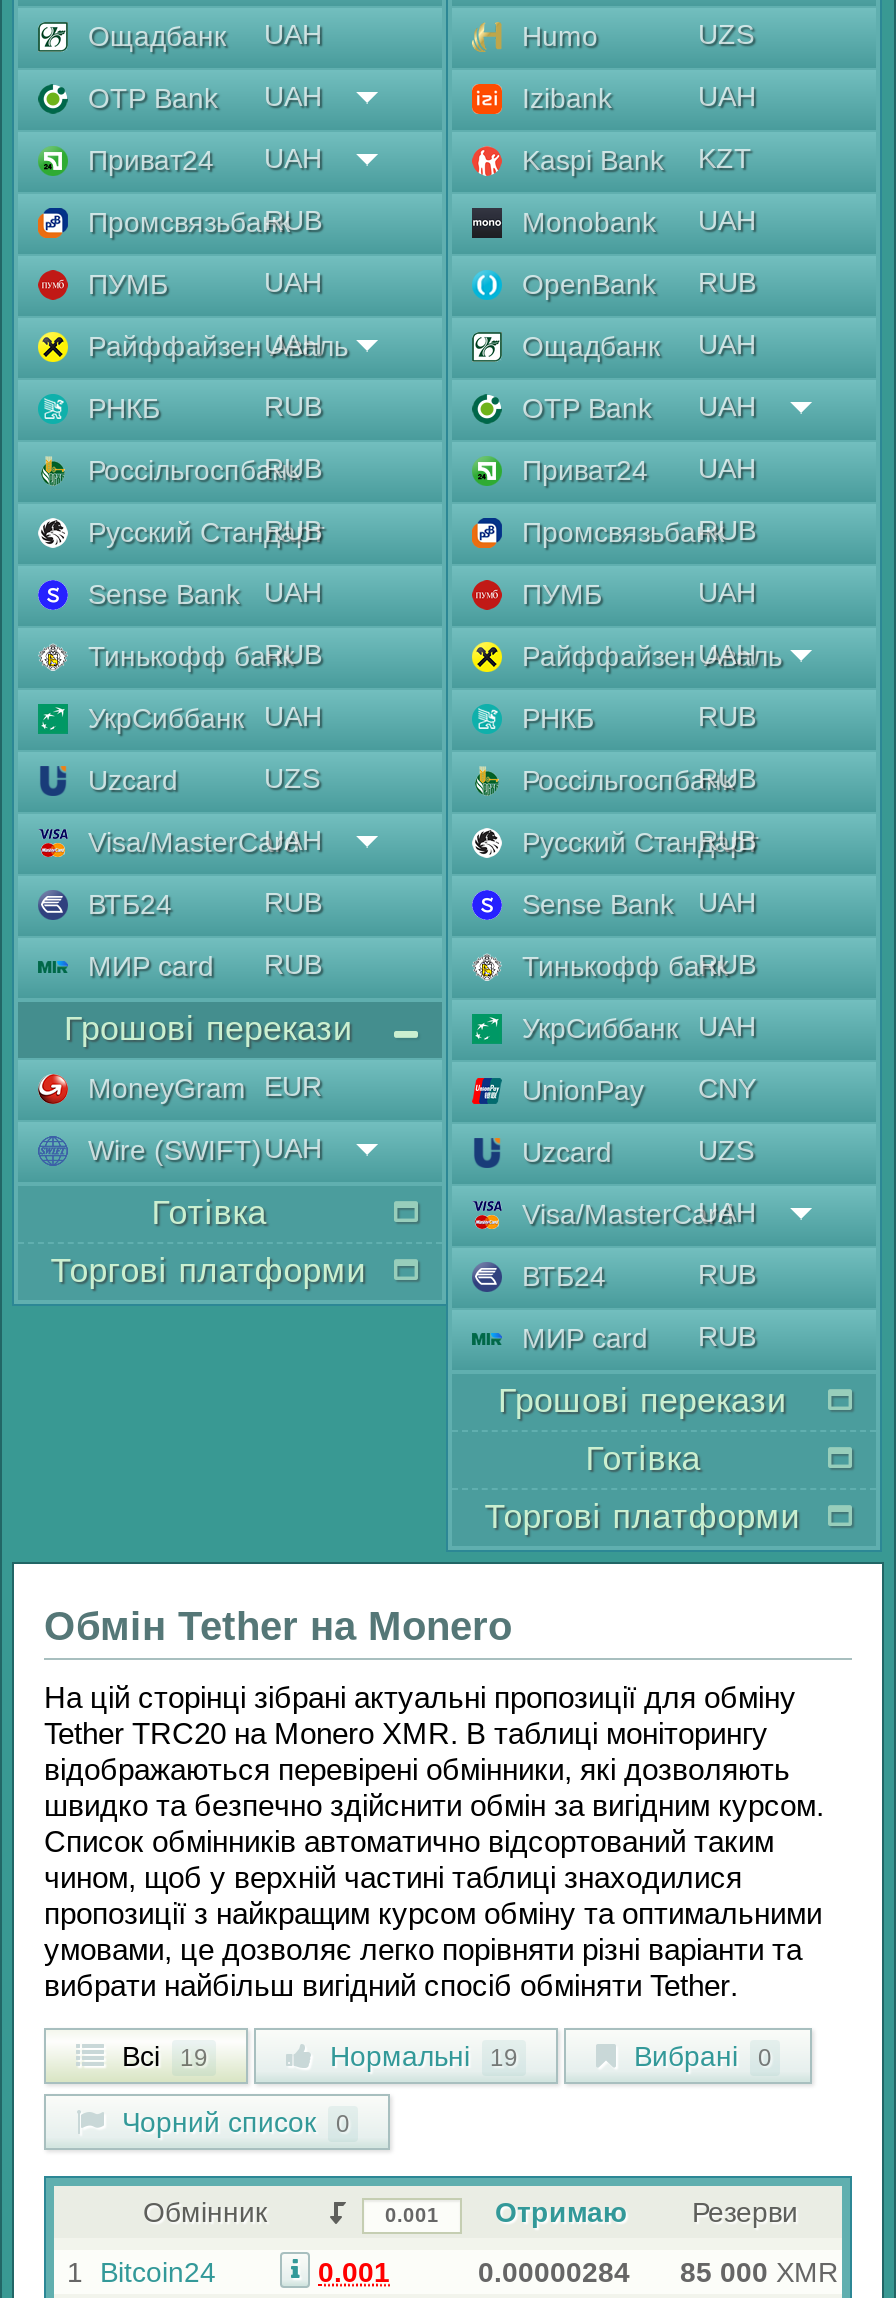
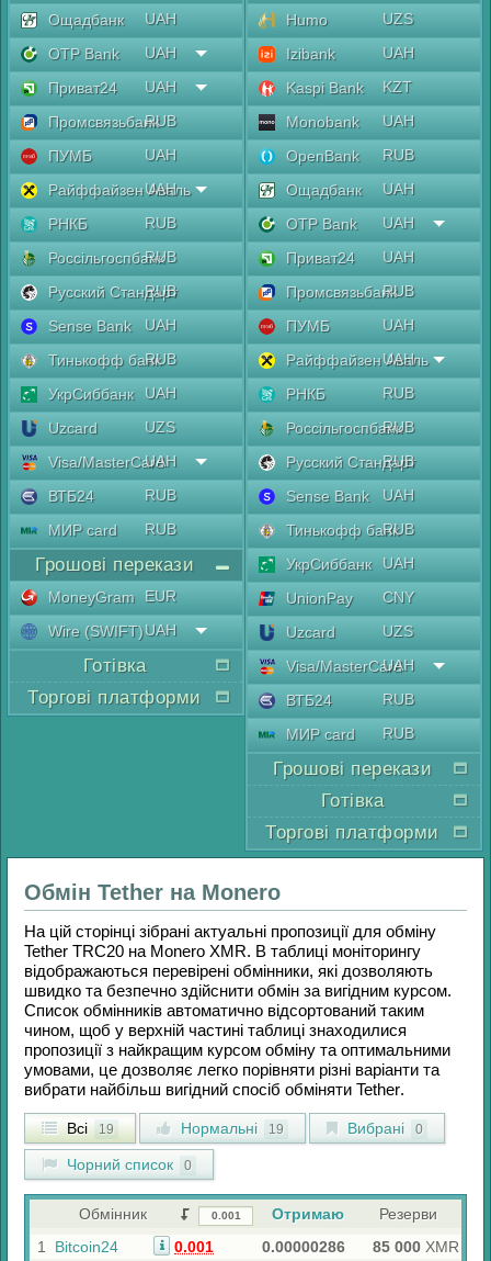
[478,2256,838,2288] 0.00000284 85 000 XMR -> [262,1238,459,1256] 0.00000286 85 000 XMR

